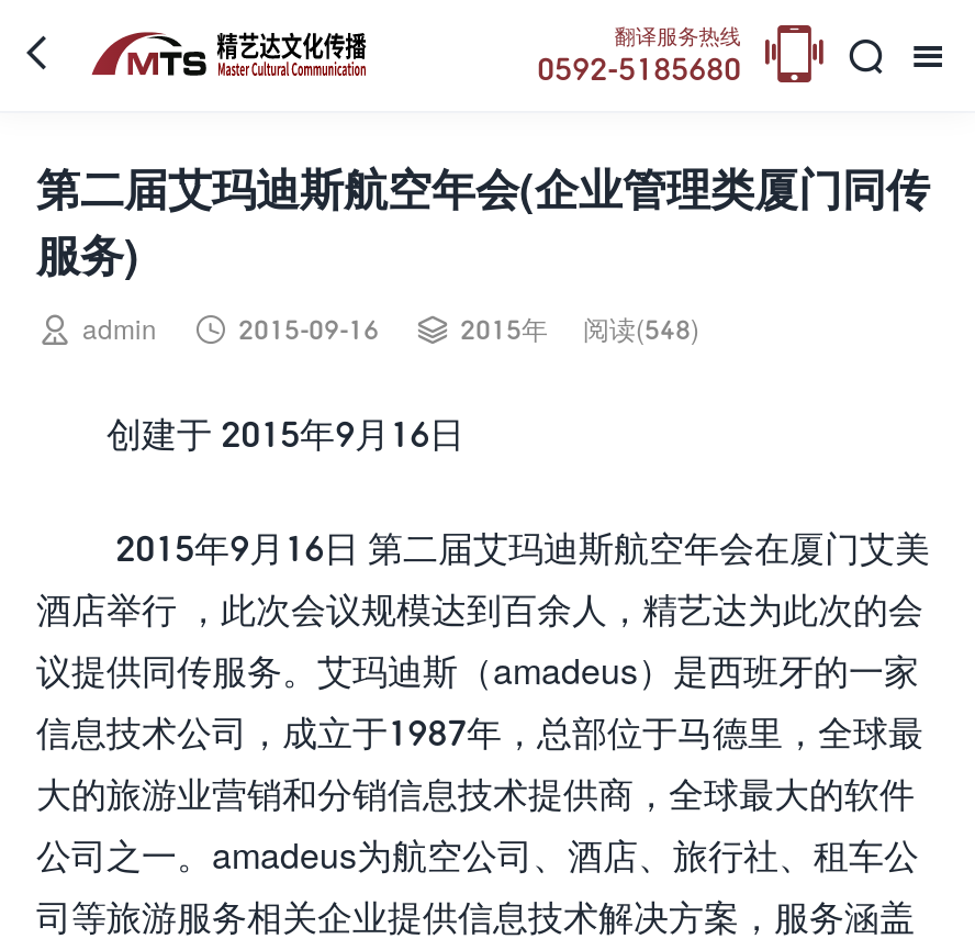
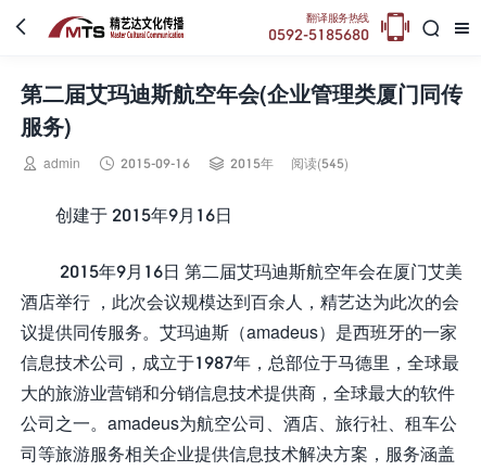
[583,313,699,346] 阅读(548) -> [291,155,349,171] 阅读(545)

